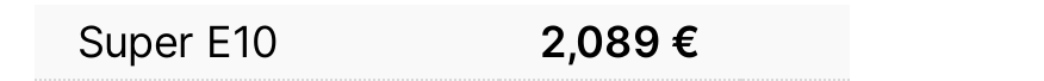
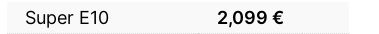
[540,16,700,66] 2,089 € -> [216,7,283,28] 2,099 €

